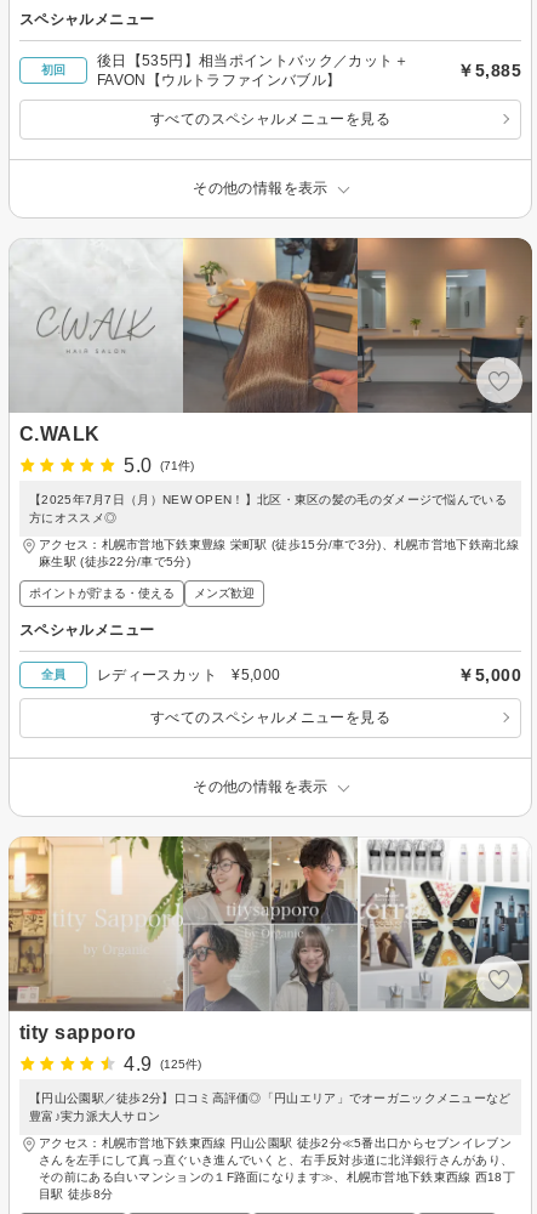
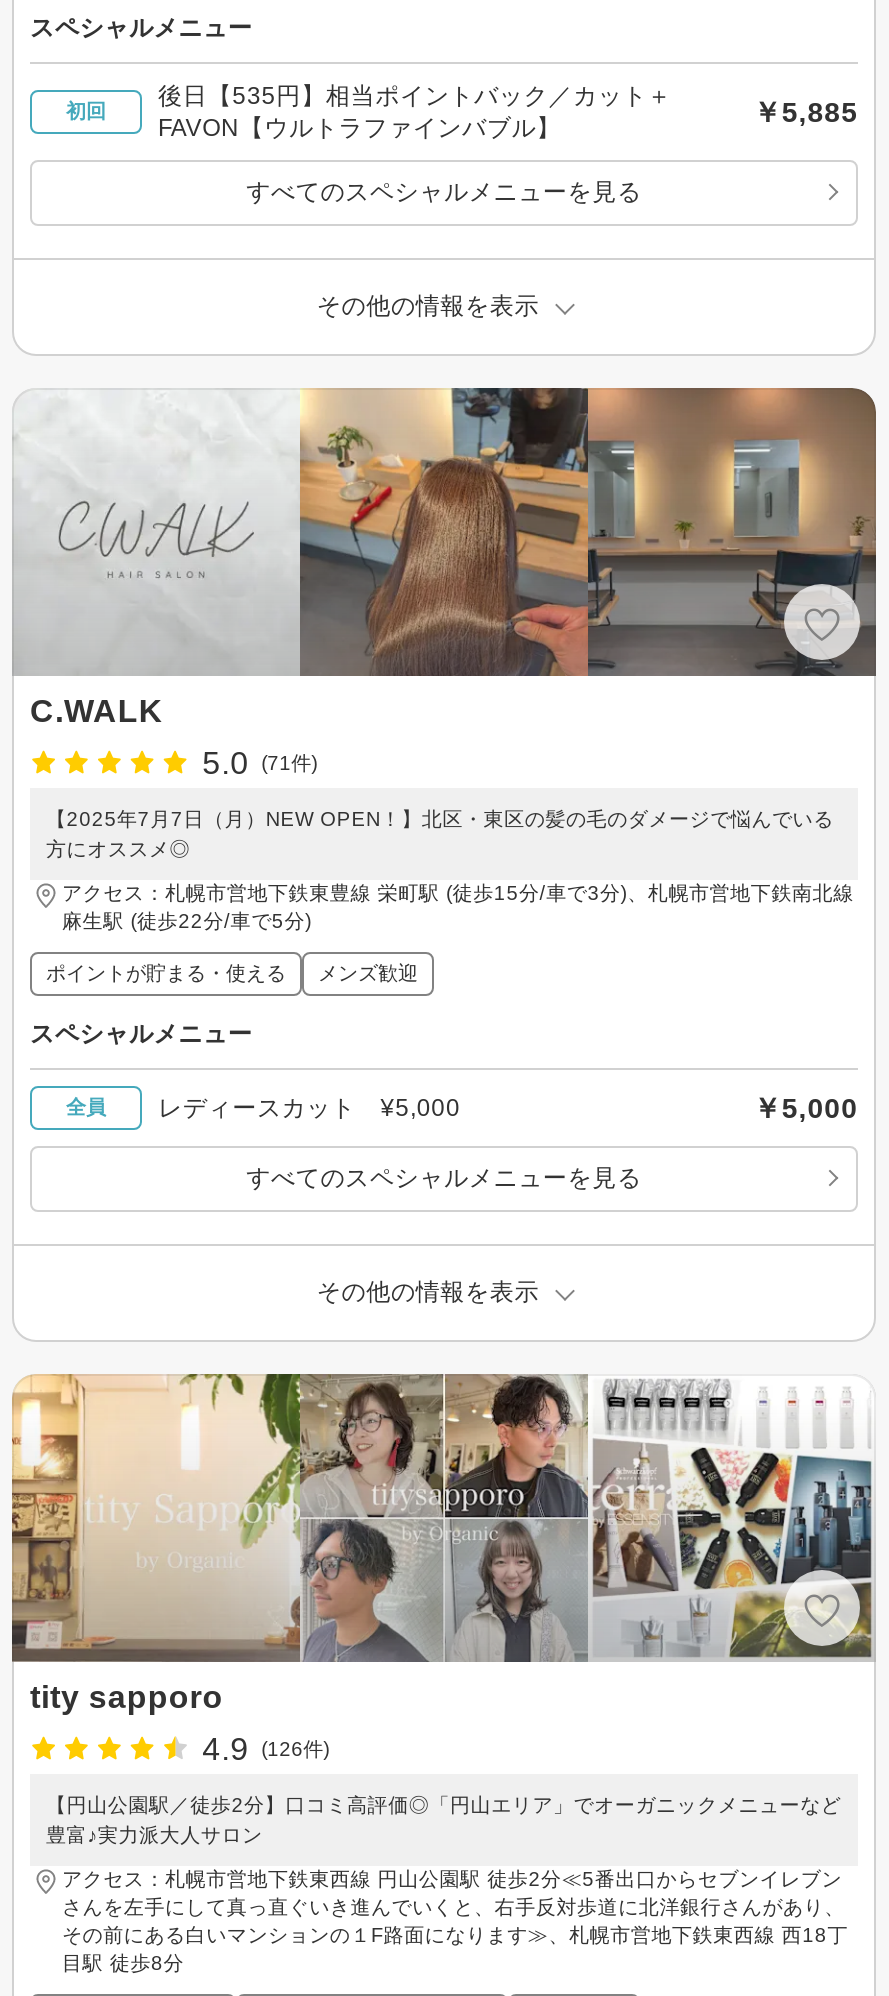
[124,1053,201,1074] 4.9 (125件) -> [202,1731,329,1765] 4.9 (126件)

